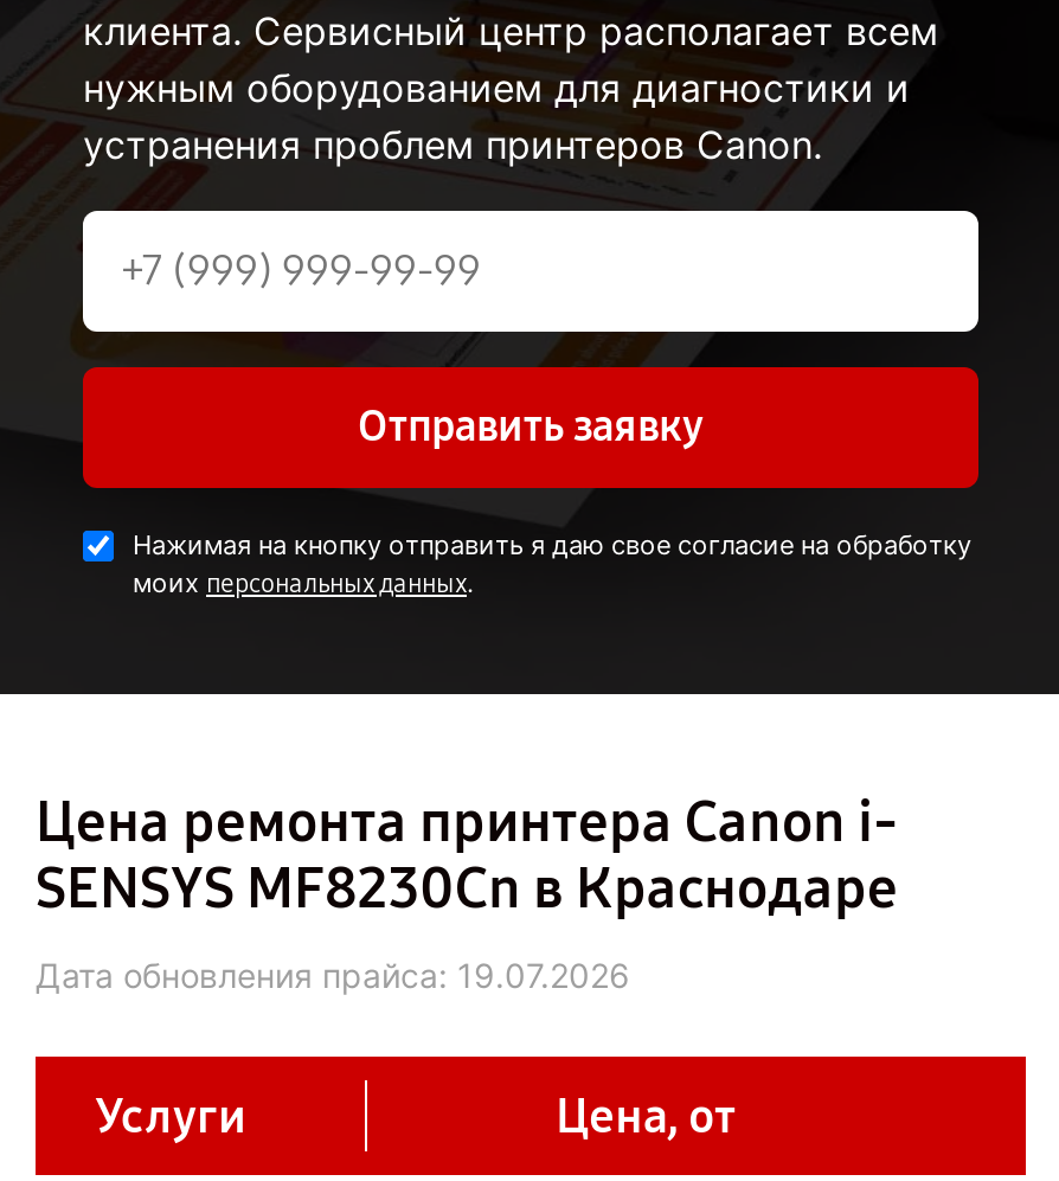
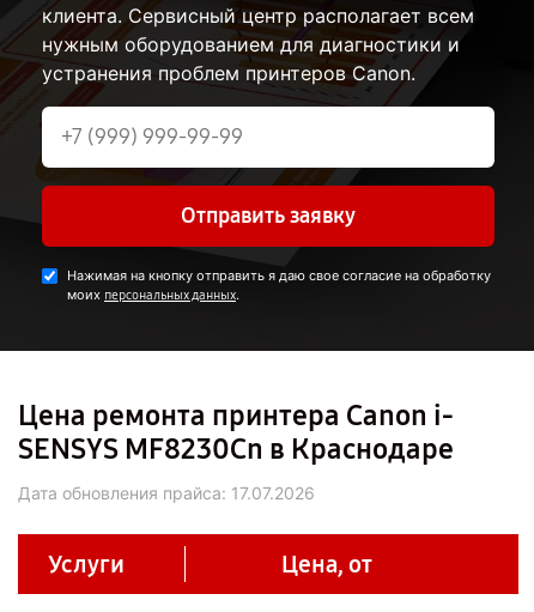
[36,955,630,995] Дата обновления прайса: 19.07.2026 -> [18,483,315,503] Дата обновления прайса: 17.07.2026

